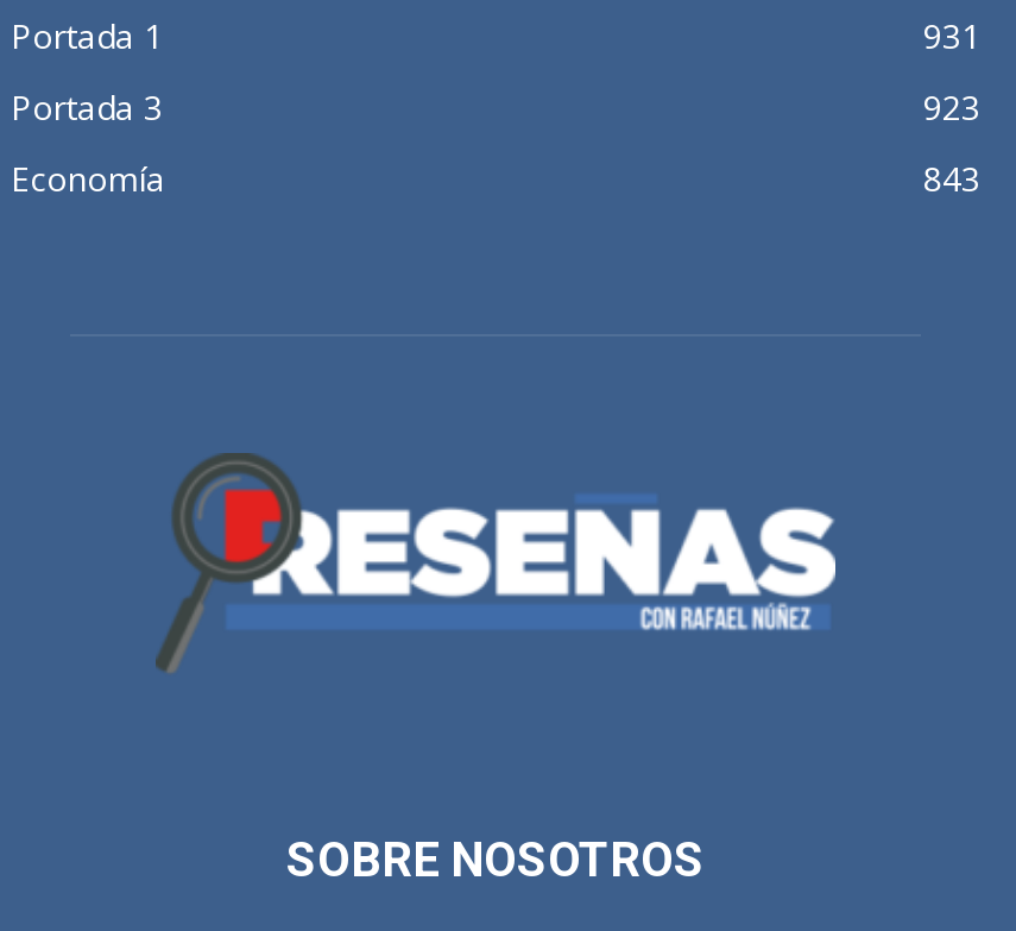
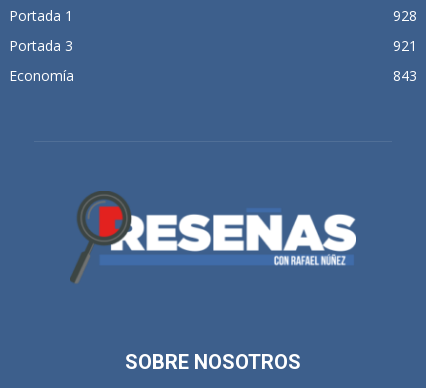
[923,12,980,58] 931 -> [393,6,417,25] 928
[923,84,980,129] 923 -> [393,36,417,55] 921

